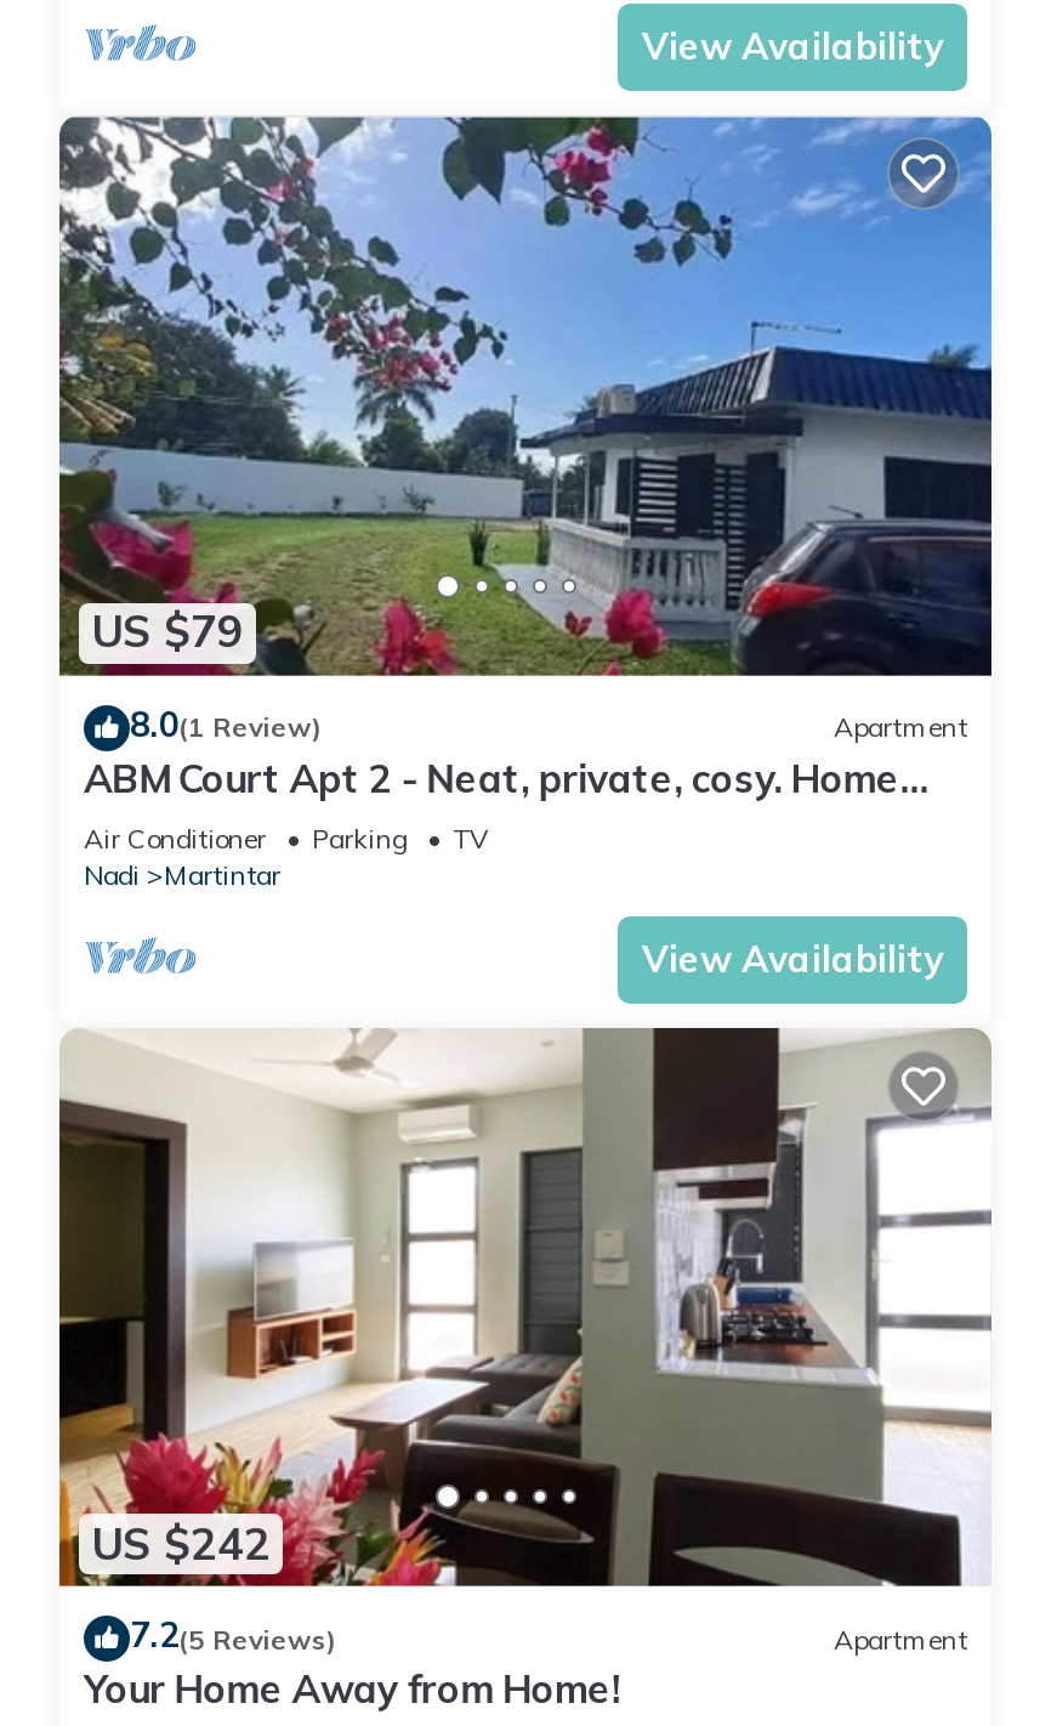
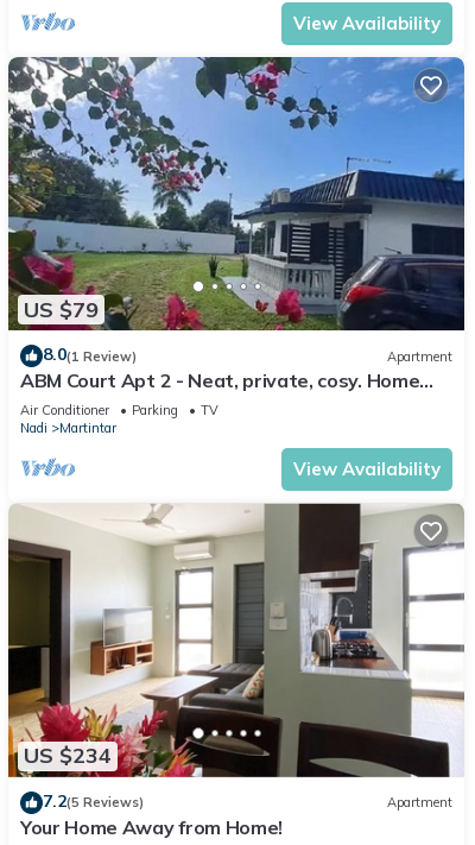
[91,1516,271,1571] US $242 -> [24,742,112,769] US $234

